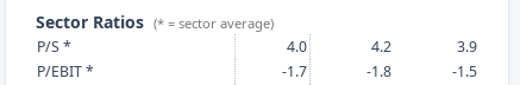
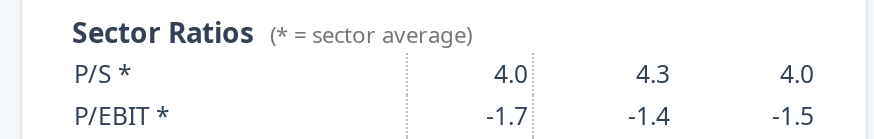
[371,37,391,57] 4.2 -> [636,57,670,91] 4.3
[457,37,477,57] 3.9 -> [780,57,814,91] 4.0
[366,61,391,81] -1.8 -> [628,99,670,133] -1.4

